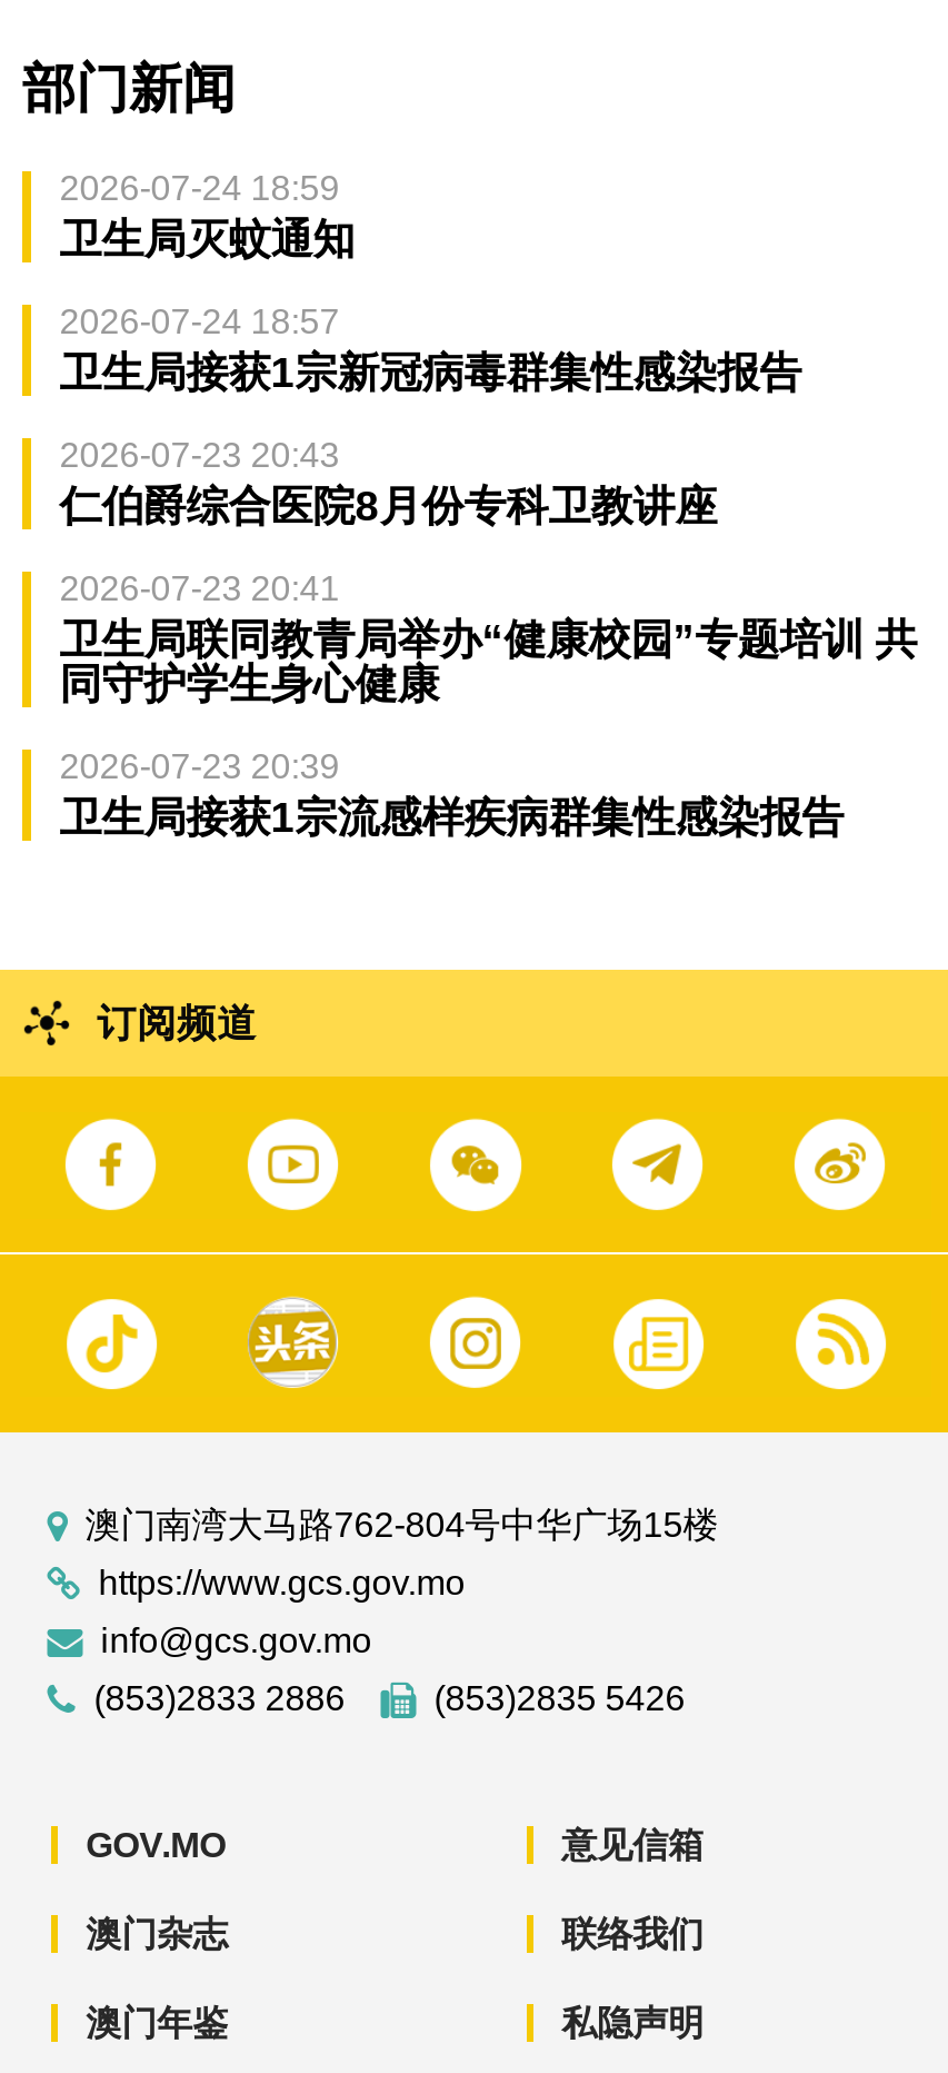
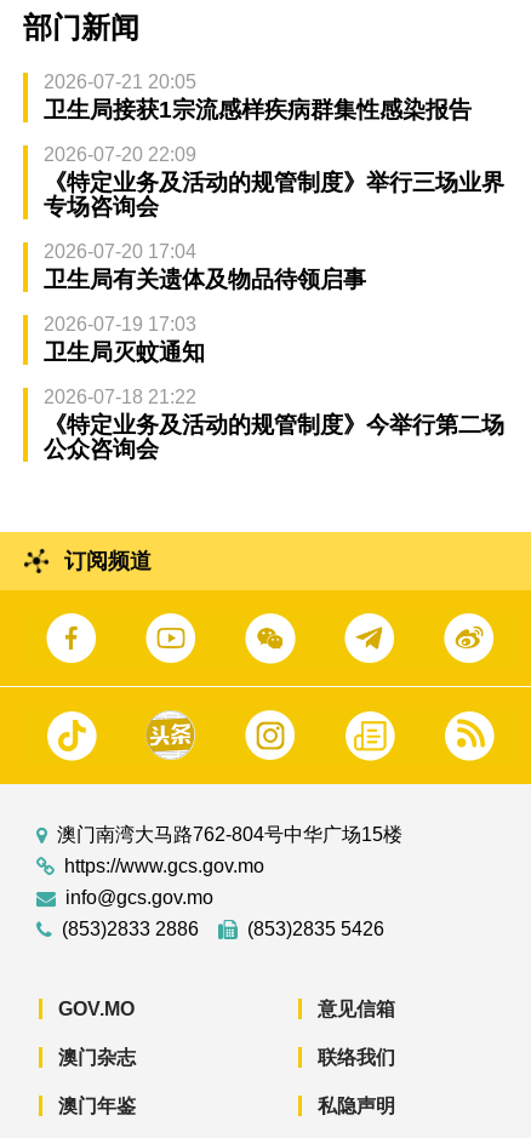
[60,170,918,786] 2026-07-24 18:59 | 2026-07-24 18:57 | 卫生局接获1宗新冠病毒群集性感染报告 | 2026-07-23 20:43 | 仁伯爵综合医院8月份专科卫教讲座 | 2026-07-23 20:41 | 卫生局联同教青局举办“健康校园”专题培训 共 | 同守护学生身心健康 | 2026-07-23 20:39 -> [43,72,196,92] 2026-07-21 20:05
moved [60,216,355,263] -> [43,339,205,365]: 卫生局灭蚊通知
moved [60,794,844,841] -> [43,97,471,123]: 卫生局接获1宗流感样疾病群集性感染报告
none -> [43,145,504,462] 2026-07-20 22:09 | 《特定业务及活动的规管制度》举行三场业界 | 专场咨询会 | 2026-07-20 17:04 | 卫生局有关遗体及物品待领启事 | 2026-07-19 17:03 | 2026-07-18 21:22 | 《特定业务及活动的规管制度》今举行第二场 | 公众咨询会

